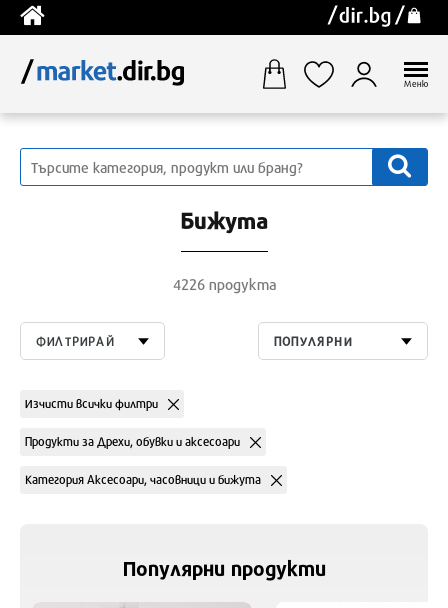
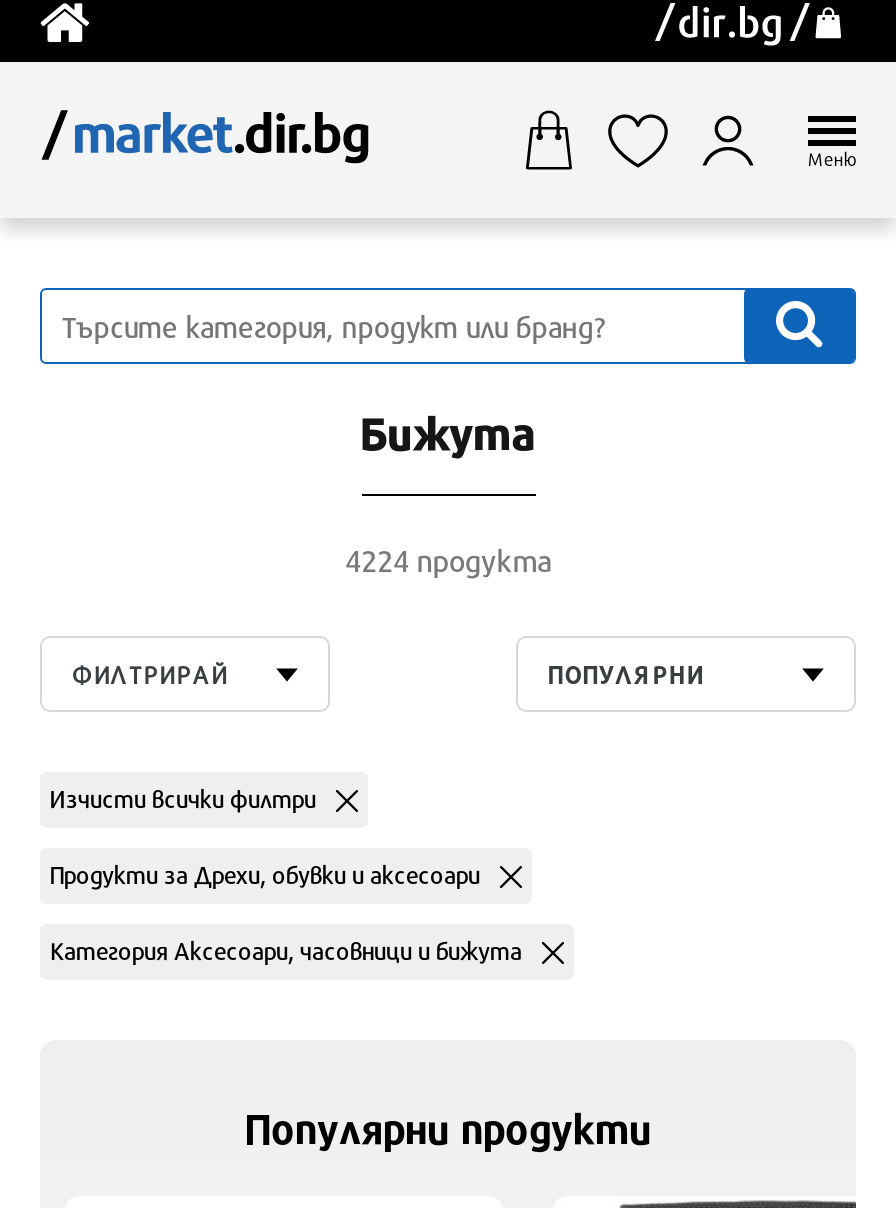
[172,275,275,293] 4226 продукта -> [345,542,551,578] 4224 продукта

